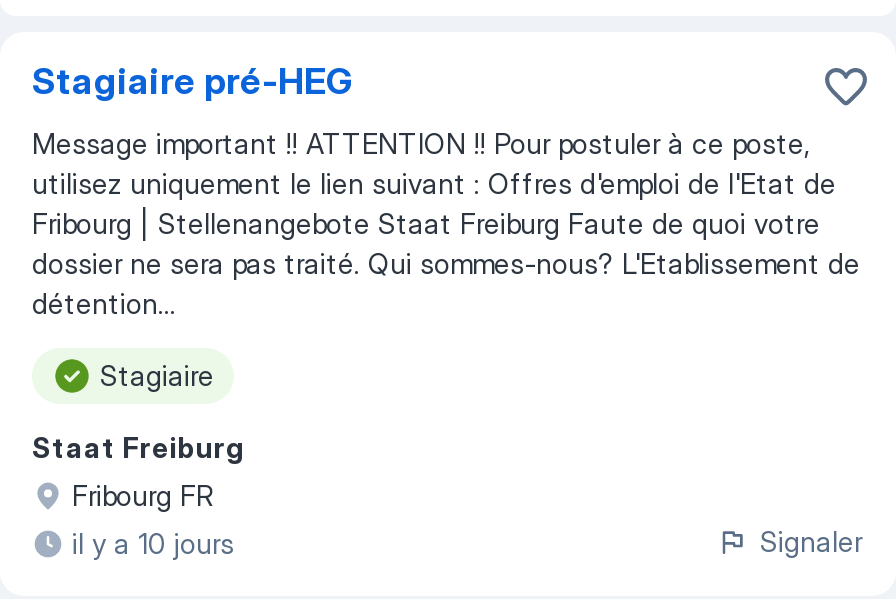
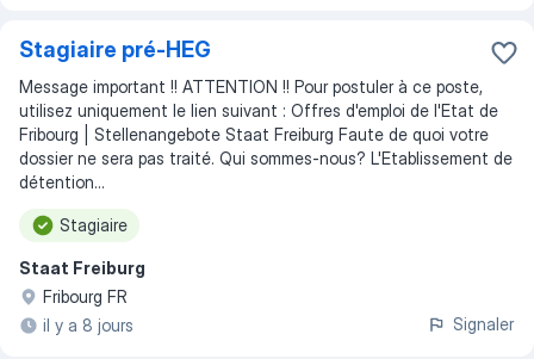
[72,526,234,560] il y a 10 jours -> [43,315,133,335] il y a 8 jours

